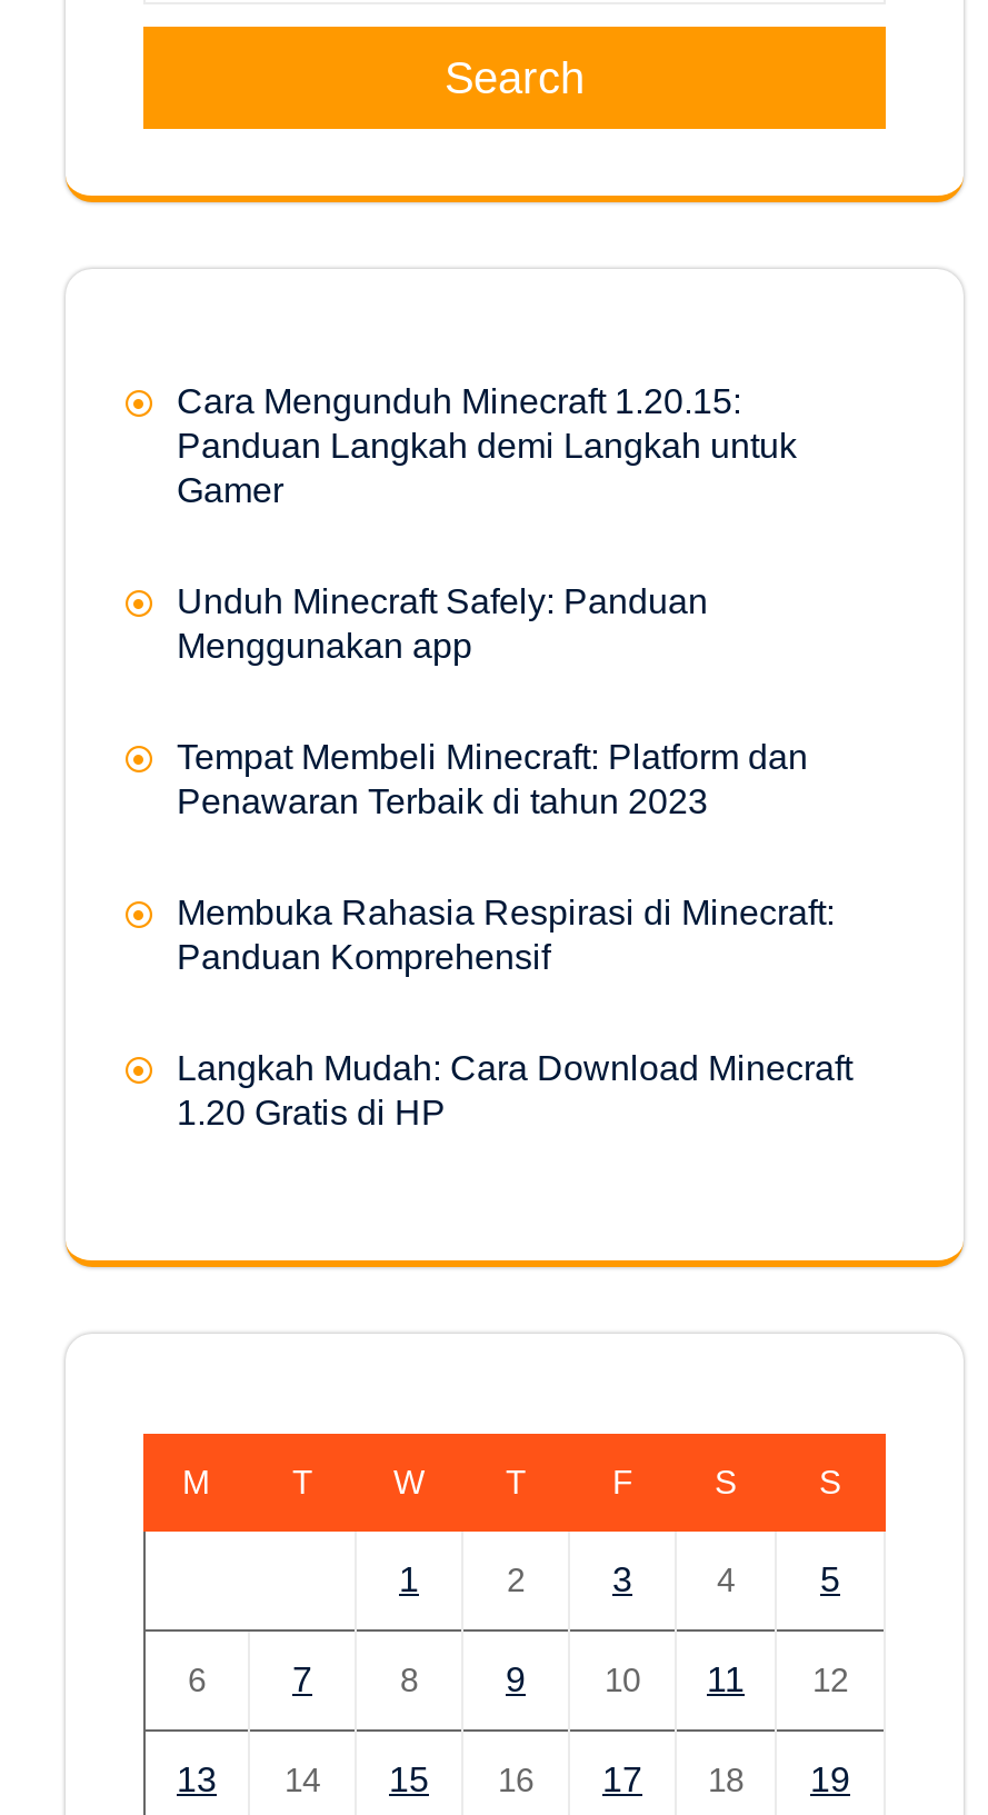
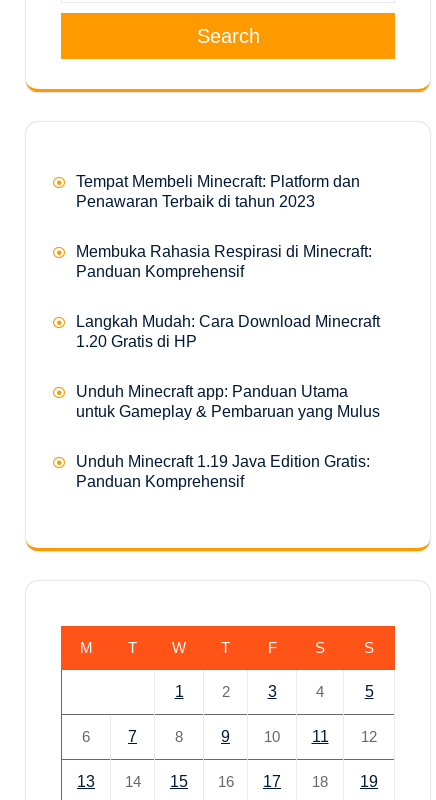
[177,382,797,665] Cara Mengunduh Minecraft 1.20.15: | Panduan Langkah demi Langkah untuk | Gamer | Unduh Minecraft Safely: Panduan | Menggunakan app -> none
moved [177,738,852,1131] -> [76,173,380,350]: Tempat Membeli Minecraft: Platform dan | Penawaran Terbaik di tahun 2023 | Membuka Rahasia Respirasi di Minecraft: | Panduan Komprehensif | Langkah Mudah: Cara Download Minecraft | 1.20 Gratis di HP
none -> [76,383,380,490] Unduh Minecraft app: Panduan Utama | untuk Gameplay & Pembaruan yang Mulus | Unduh Minecraft 1.19 Java Edition Gratis: | Panduan Komprehensif

